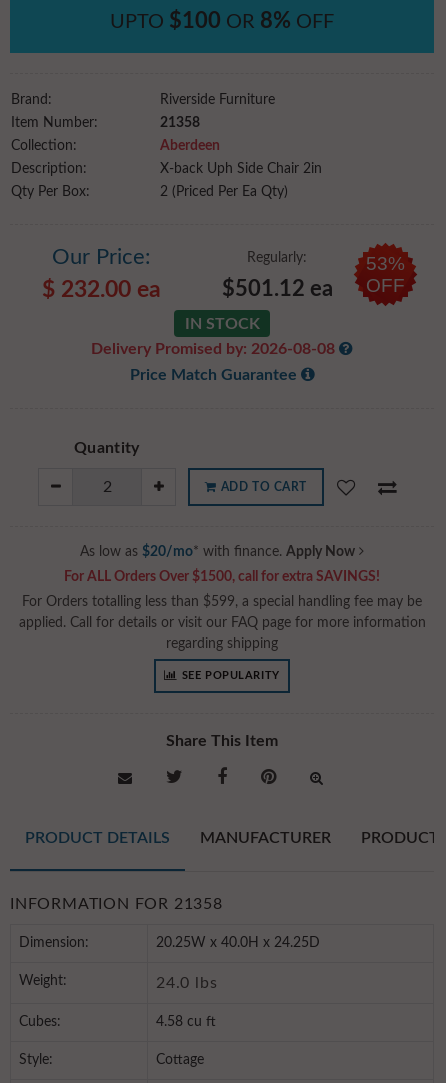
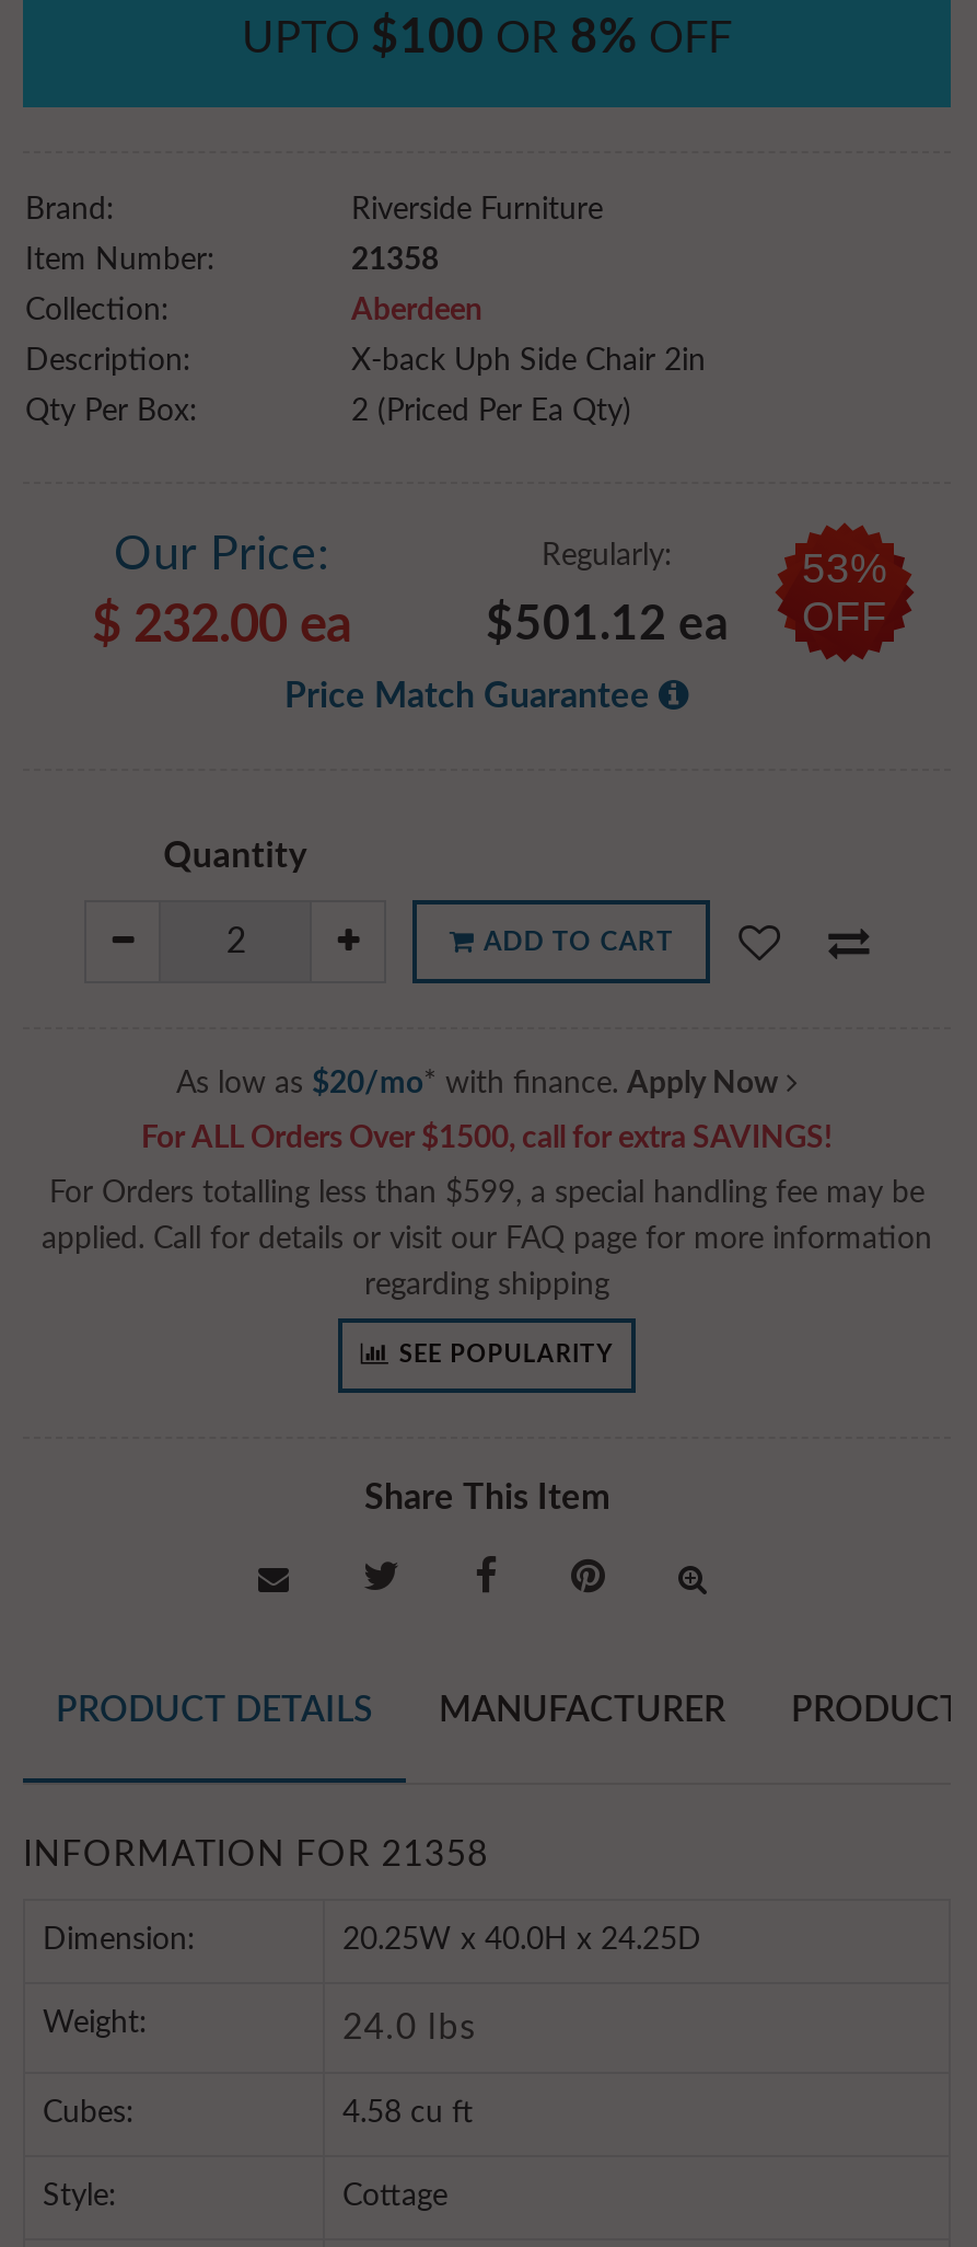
[91,316,339,357] IN STOCK | Delivery Promised by: 2026-08-08 -> none

